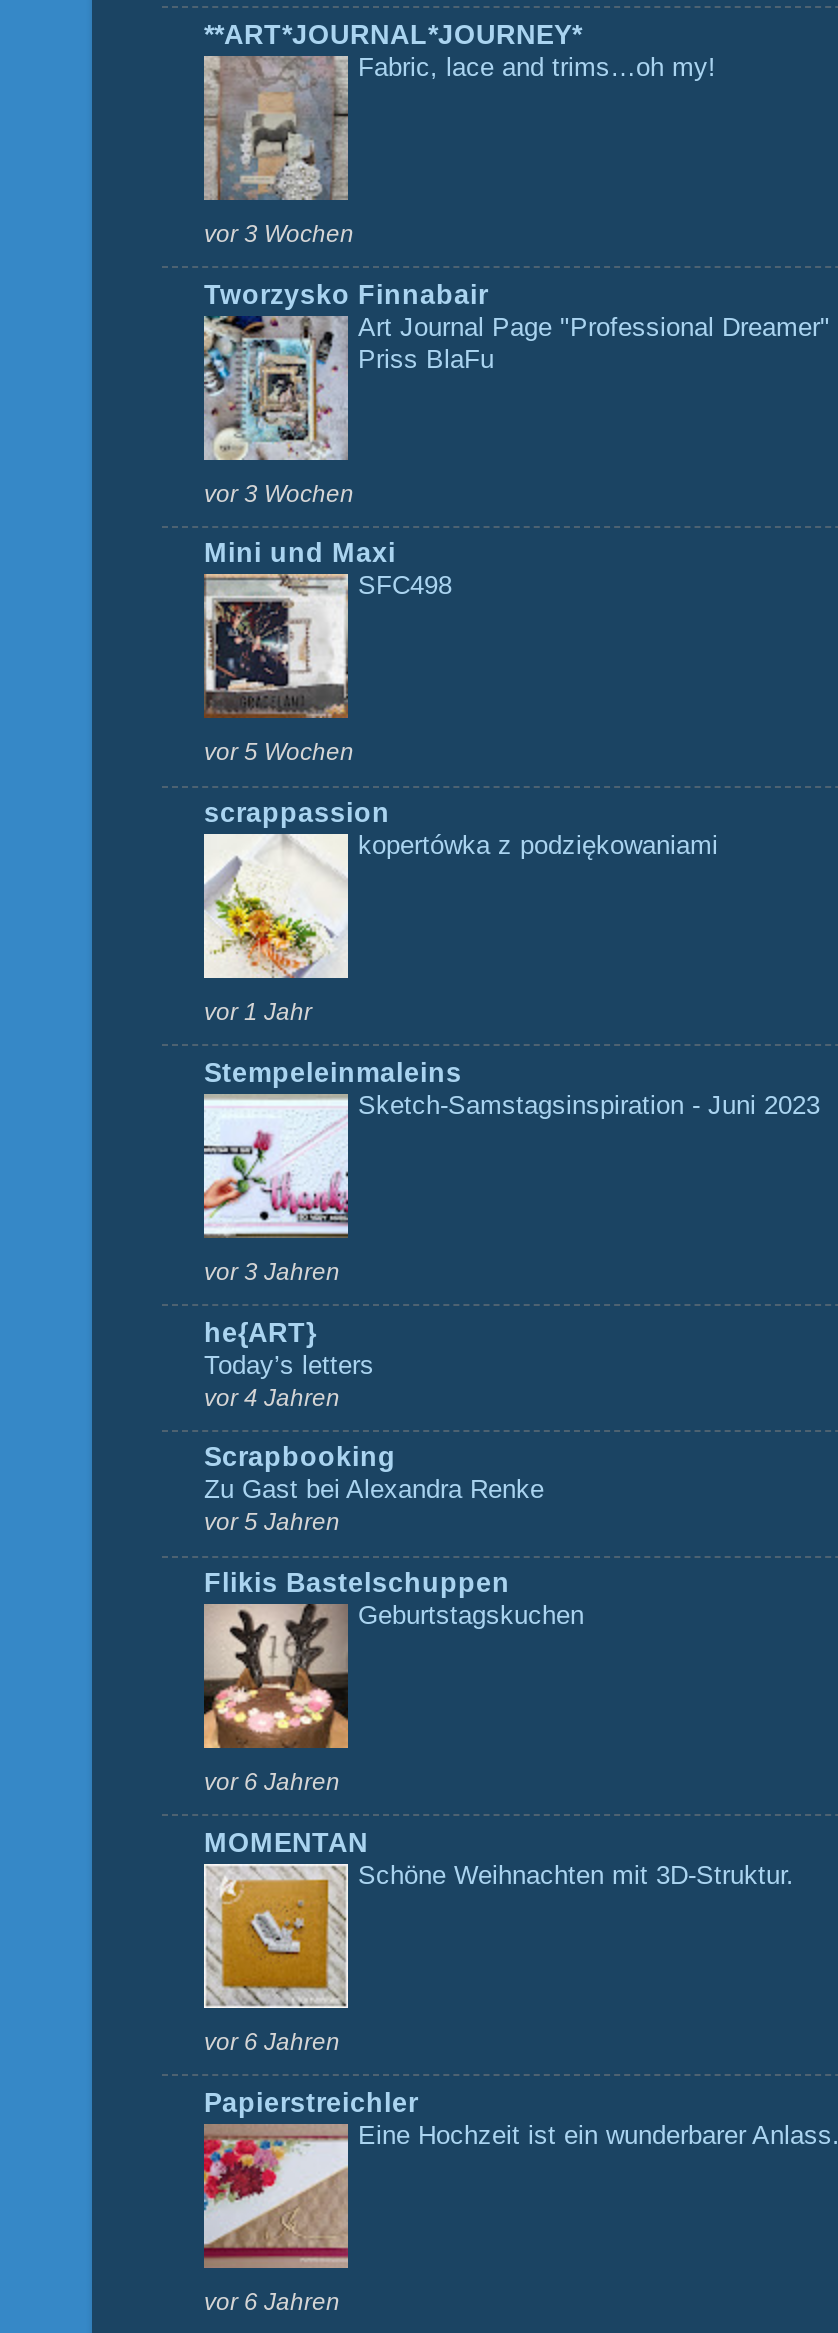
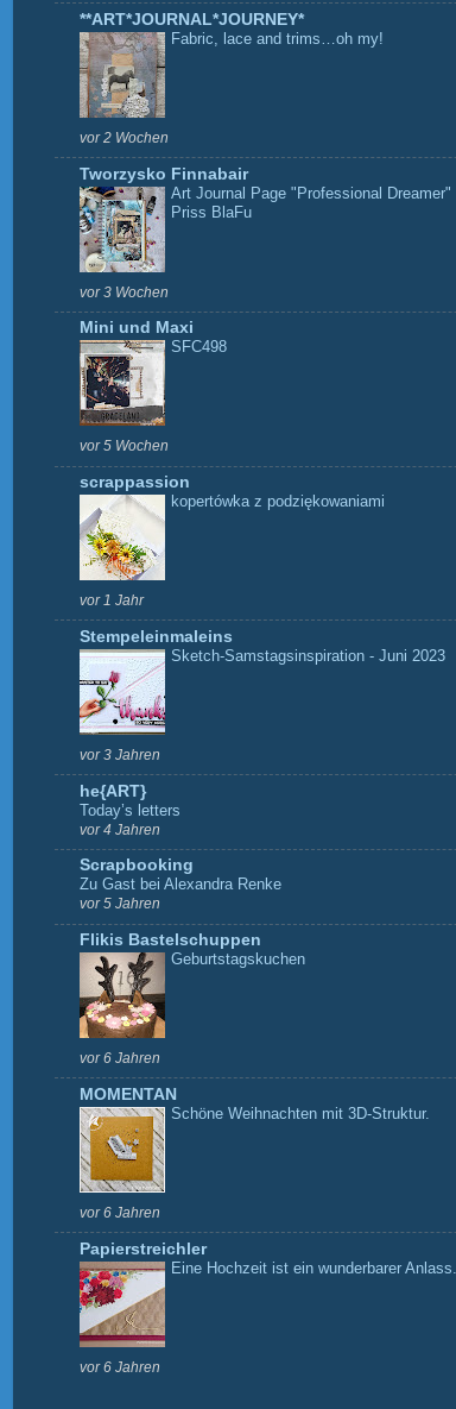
[204,220,354,248] vor 3 Wochen -> [80,129,169,146] vor 2 Wochen

